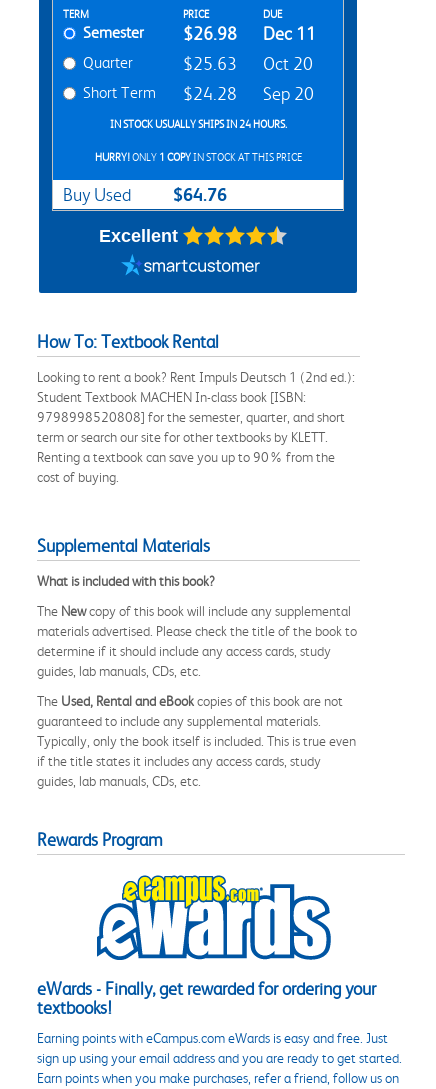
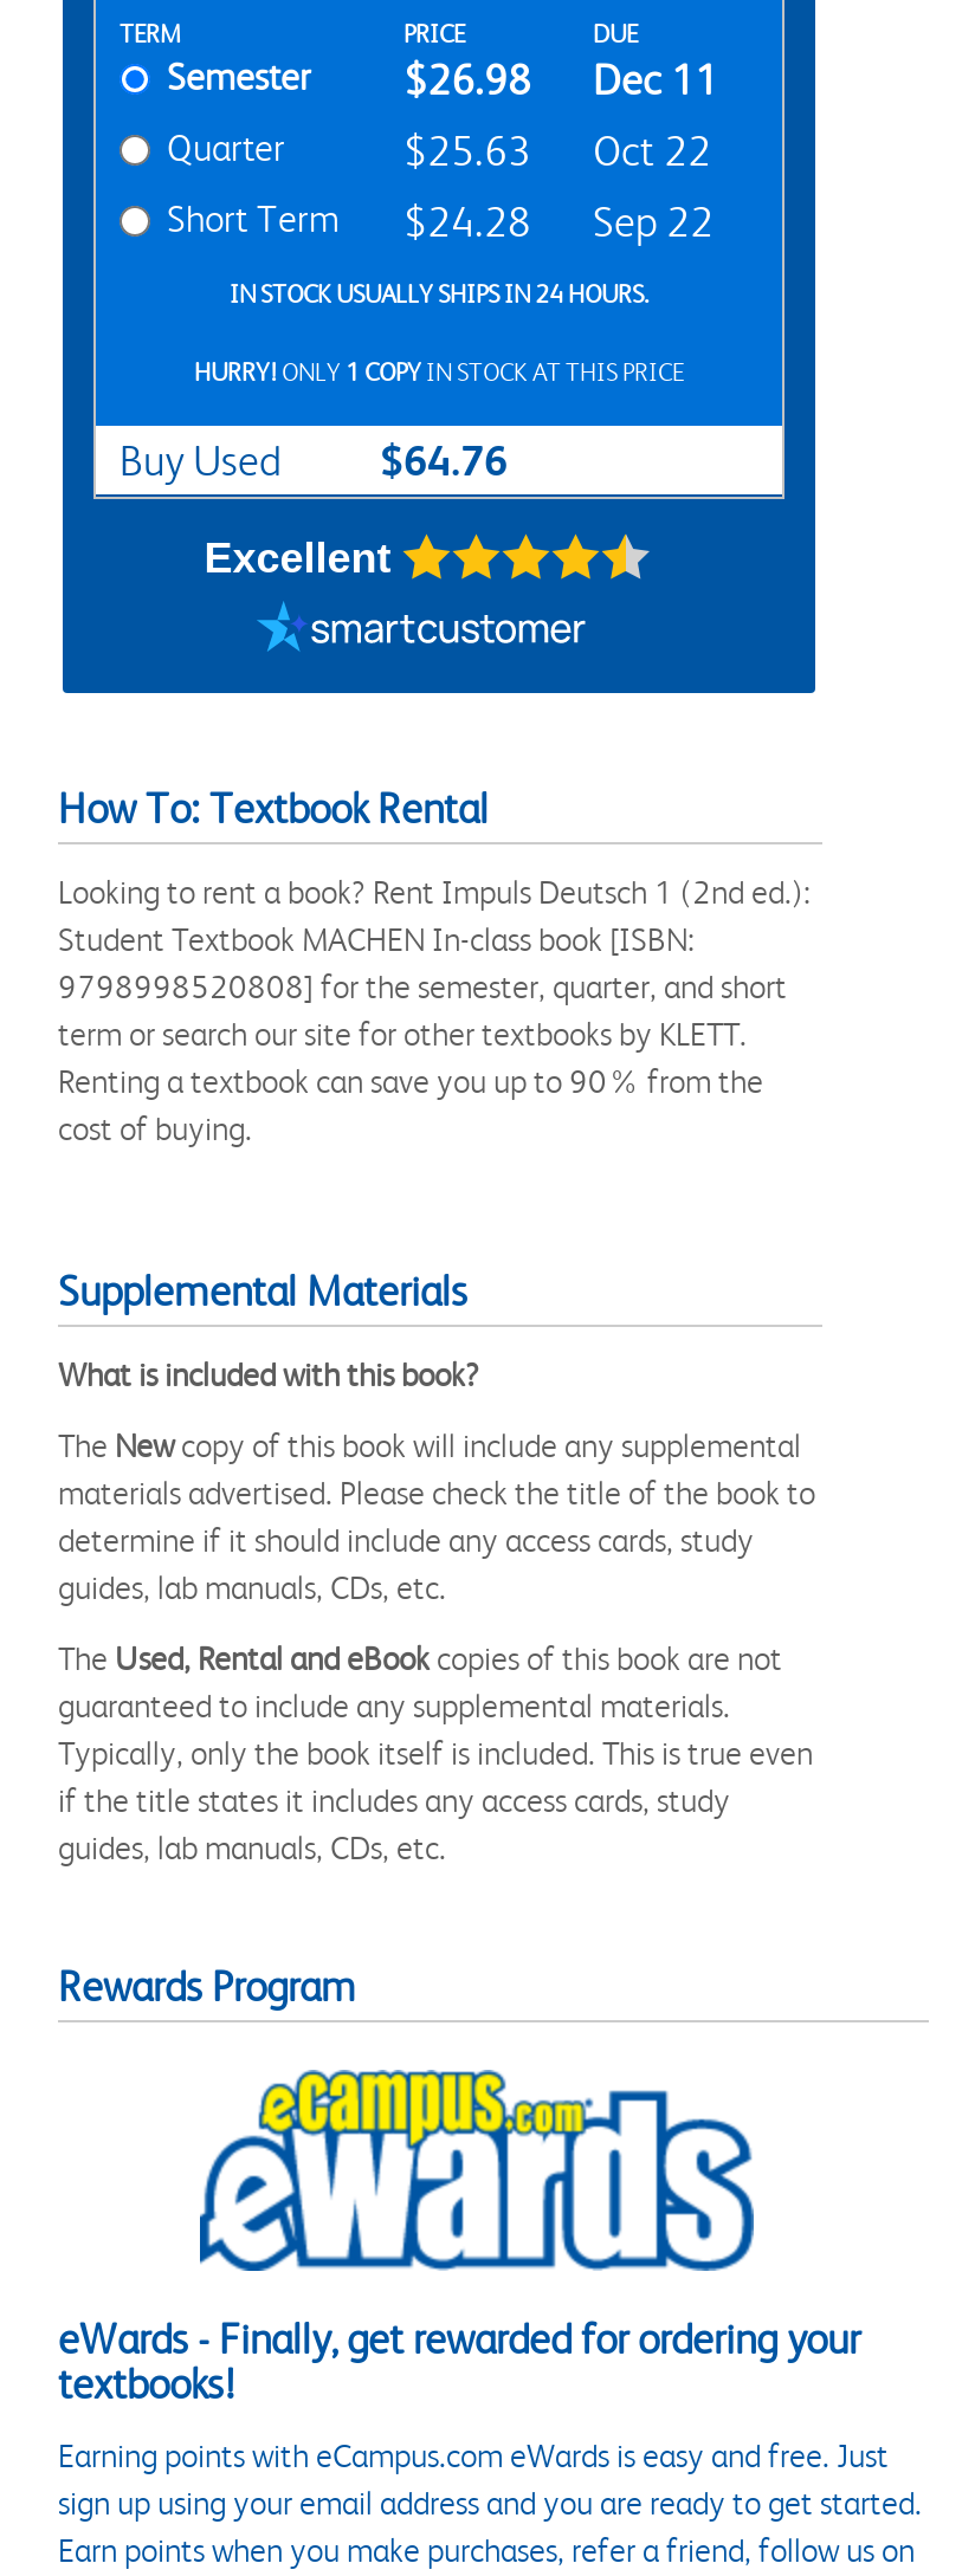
[183,54,313,74] $25.63 Oct 20 -> [403,127,711,175] $25.63 Oct 22
[83,83,314,104] Short Term $24.28 Sep 20 -> [167,196,714,246] Short Term $24.28 Sep 22

